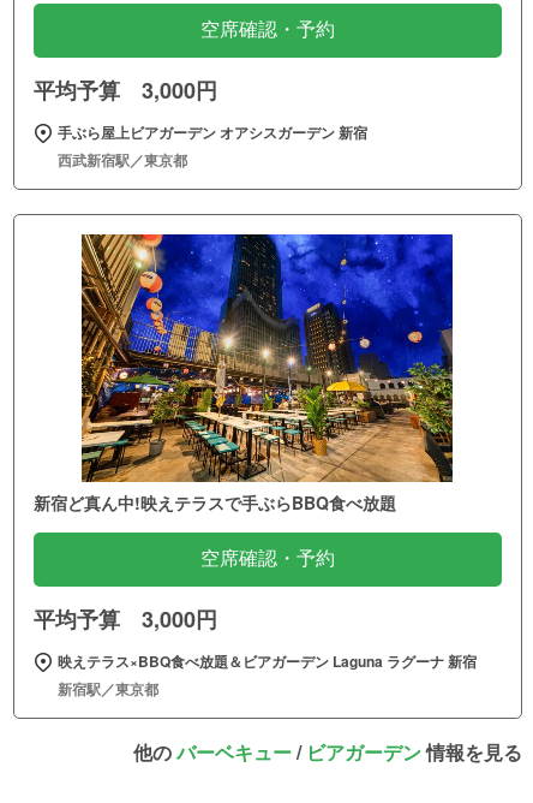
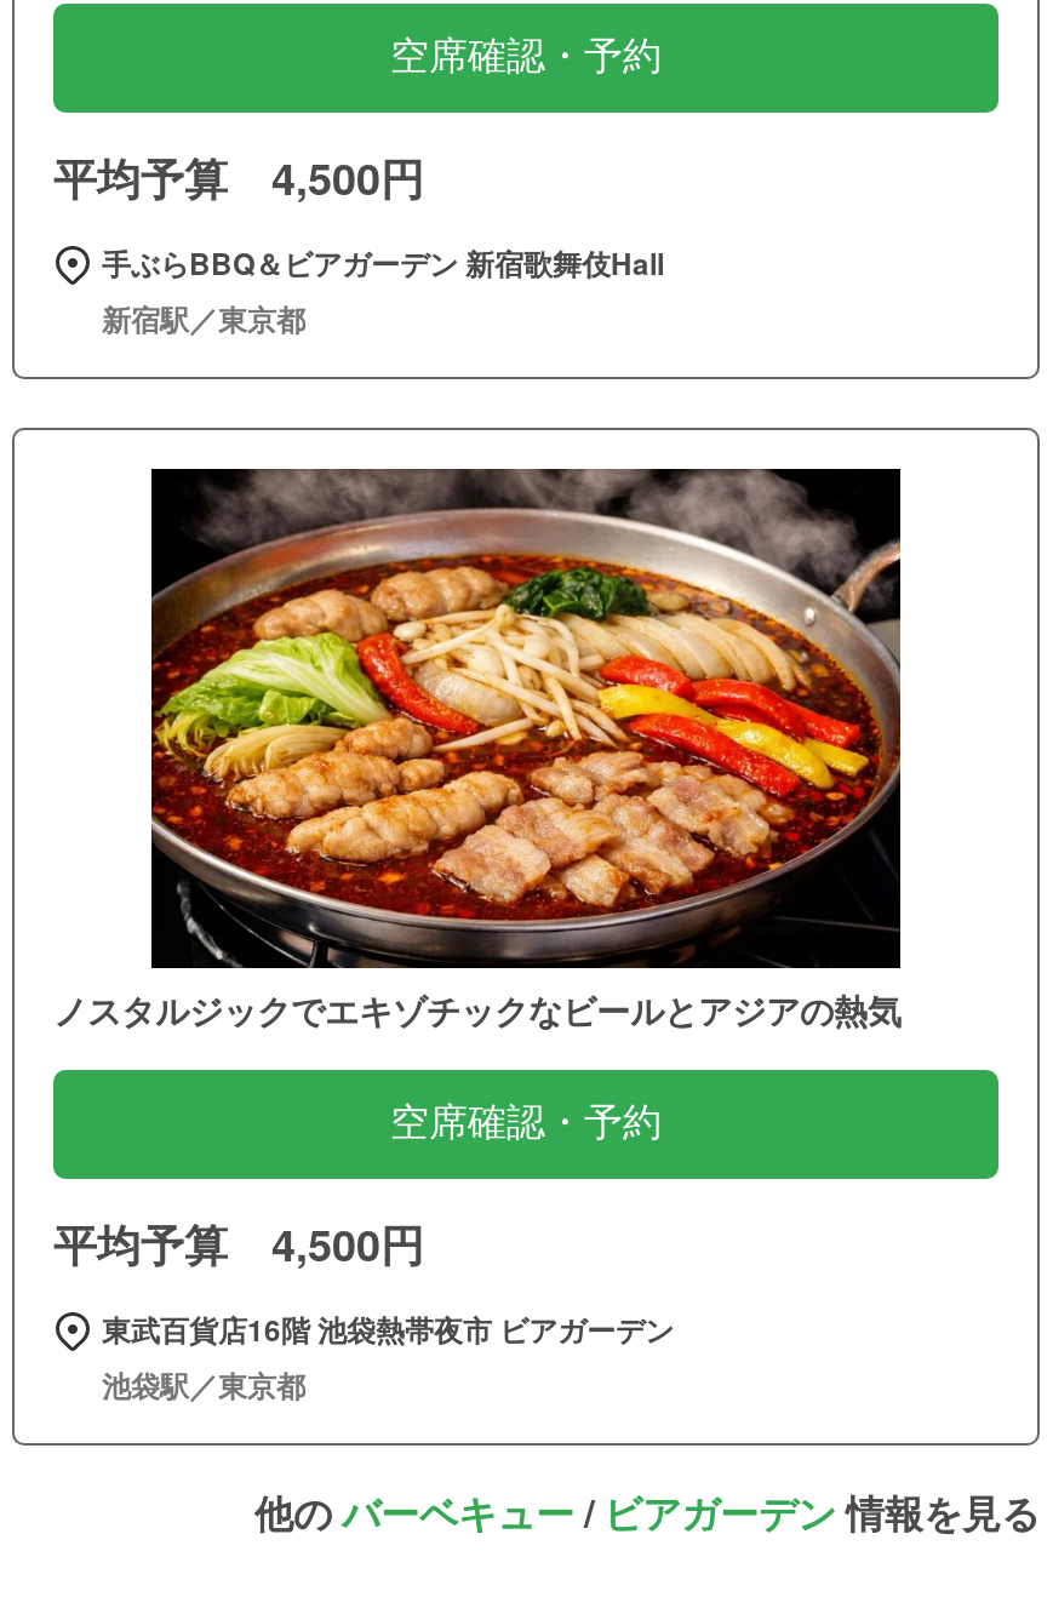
[34,75,217,106] 平均予算 3,000円 -> [53,146,424,209] 平均予算 4,500円
[58,122,367,171] 手ぶら屋上ビアガーデン オアシスガーデン 新宿 | 西武新宿駅／東京都 -> [102,241,664,285] 手ぶらBBQ＆ビアガーデン 新宿歌舞伎Hall
[34,233,454,515] [image] | 新宿ど真ん中!映えテラスで手ぶらBBQ食べ放題 -> [53,465,904,1033] [image] | ノスタルジックでエキゾチックなビールとアジアの熱気
[34,604,217,635] 平均予算 3,000円 -> [53,1212,424,1275] 平均予算 4,500円
[58,651,477,672] 映えテラス×BBQ食べ放題＆ビアガーデン Laguna ラグーナ 新宿 -> [102,1307,674,1406] 東武百貨店16階 池袋熱帯夜市 ビアガーデン | 池袋駅／東京都
moved [58,678,158,700] -> [102,297,305,340]: 新宿駅／東京都

